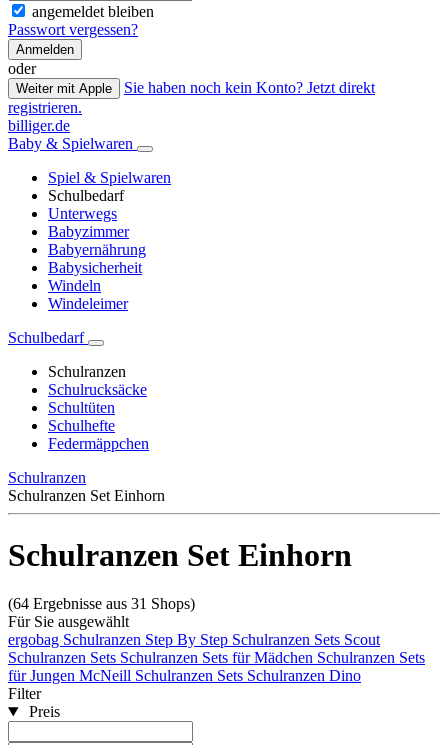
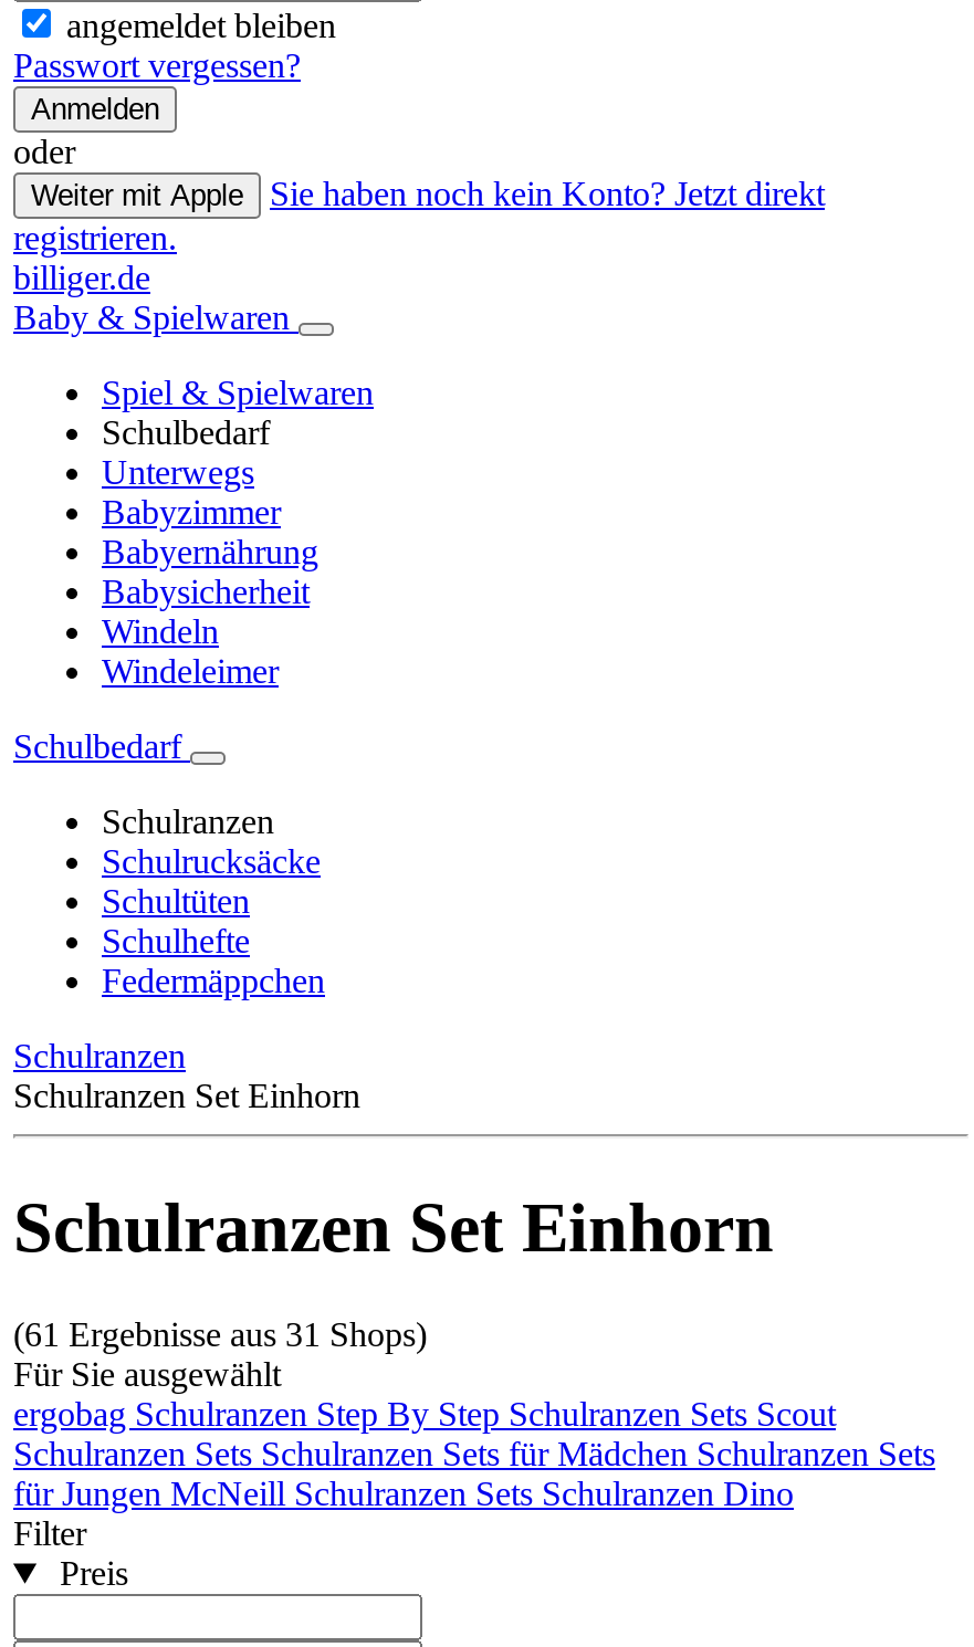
[8,595,195,612] (64 Ergebnisse aus 31 Shops) -> [13,1316,427,1353] (61 Ergebnisse aus 31 Shops)

